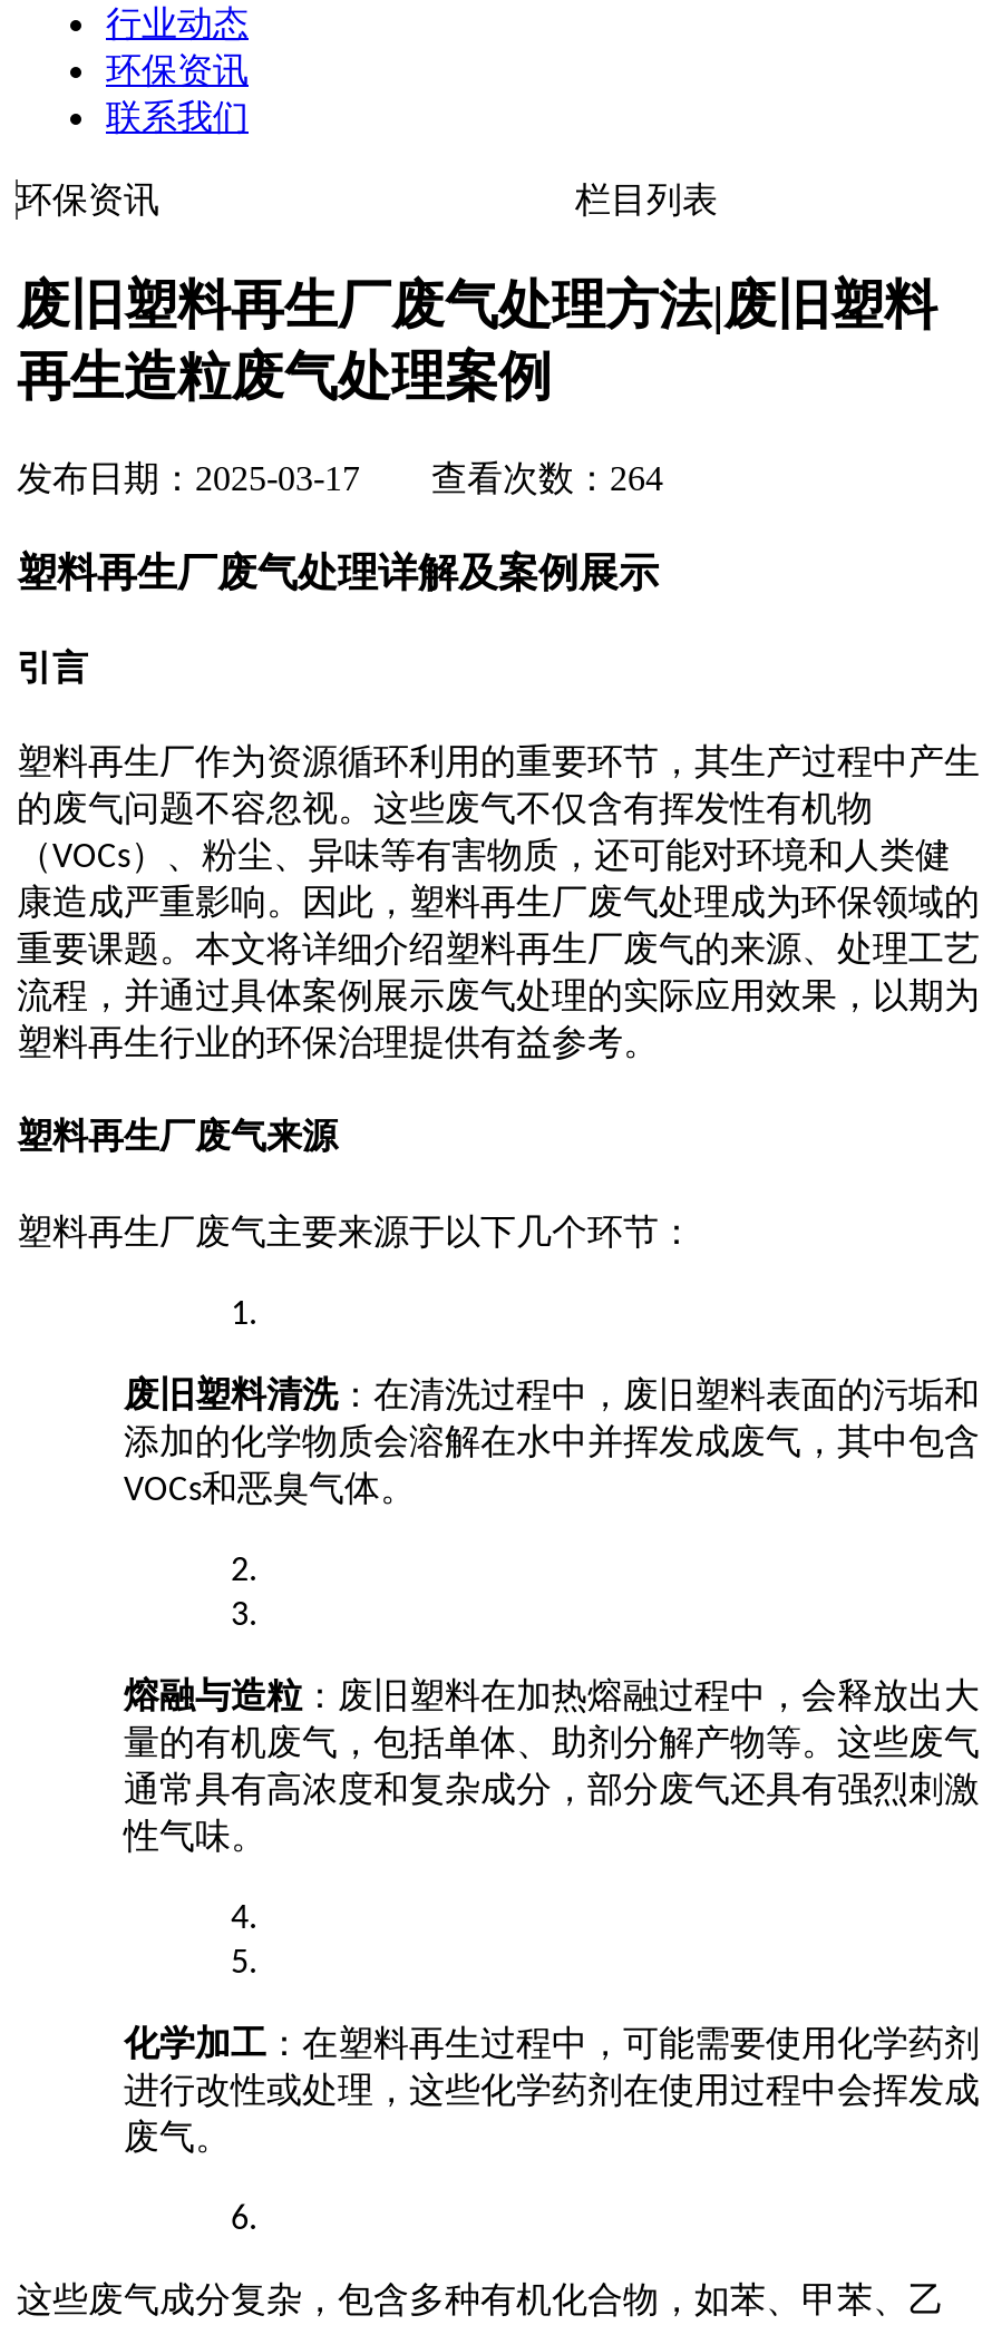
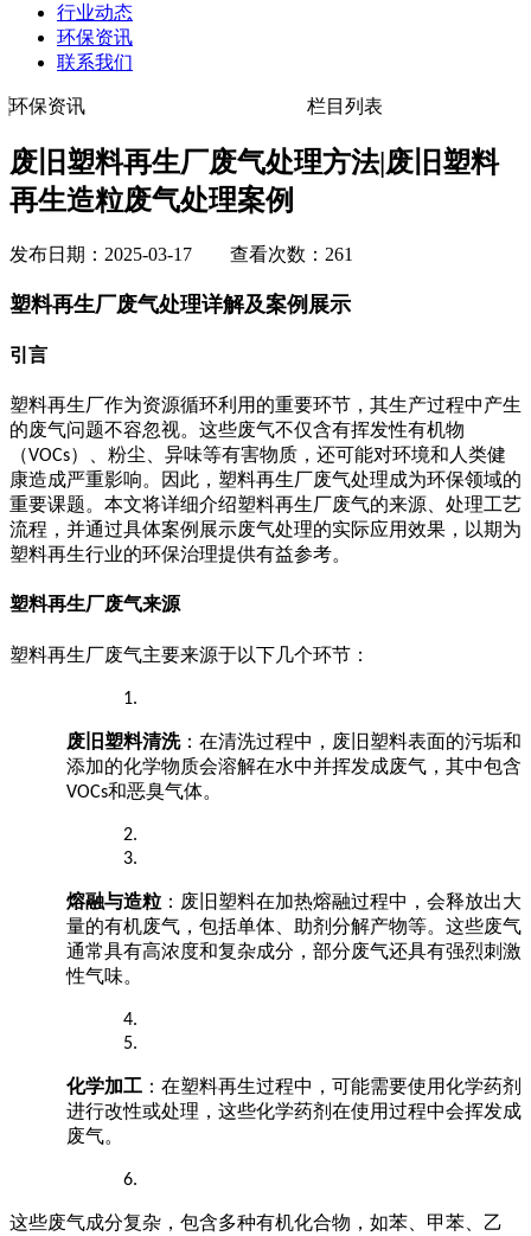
[17,459,663,497] 发布日期：2025-03-17 查看次数：264 -> [9,244,353,264] 发布日期：2025-03-17 查看次数：261

